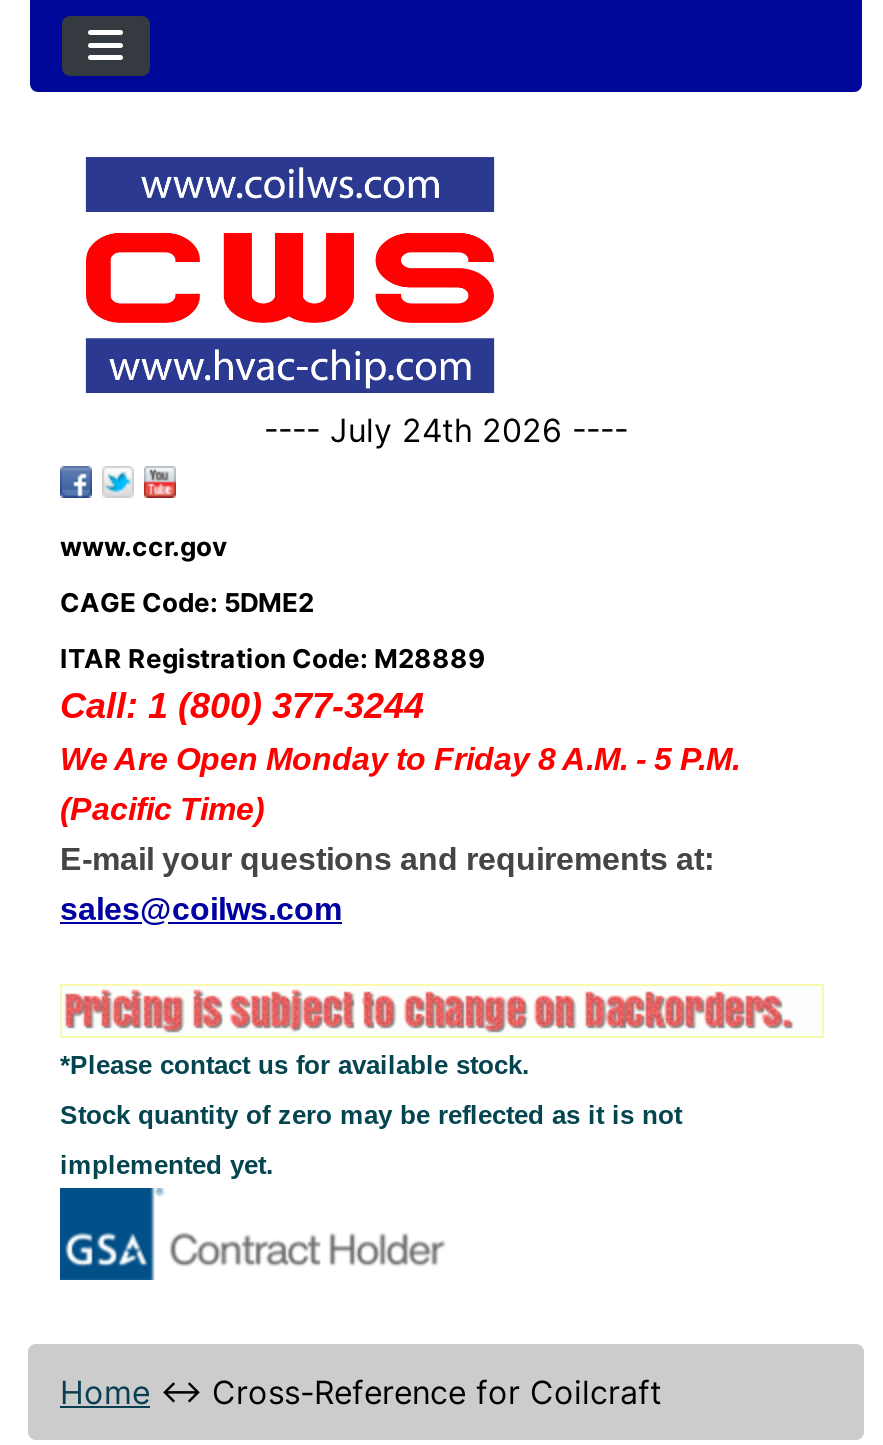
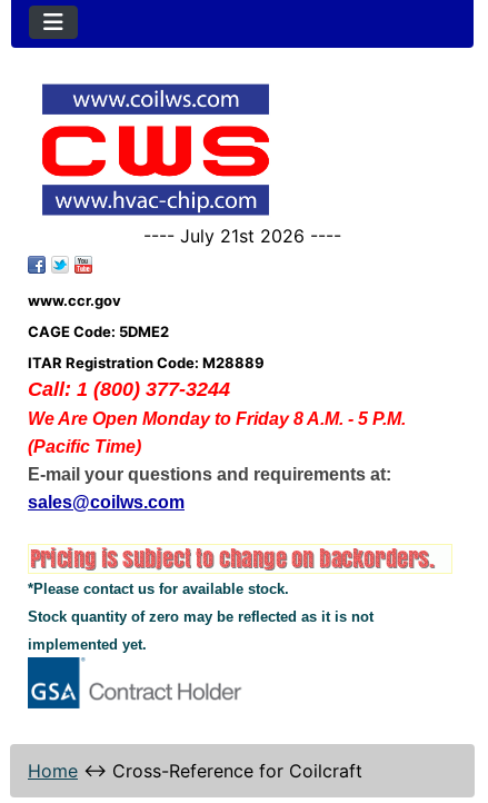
[264,411,628,451] ---- July 24th 2026 ---- -> [143,225,341,247] ---- July 21st 2026 ----

